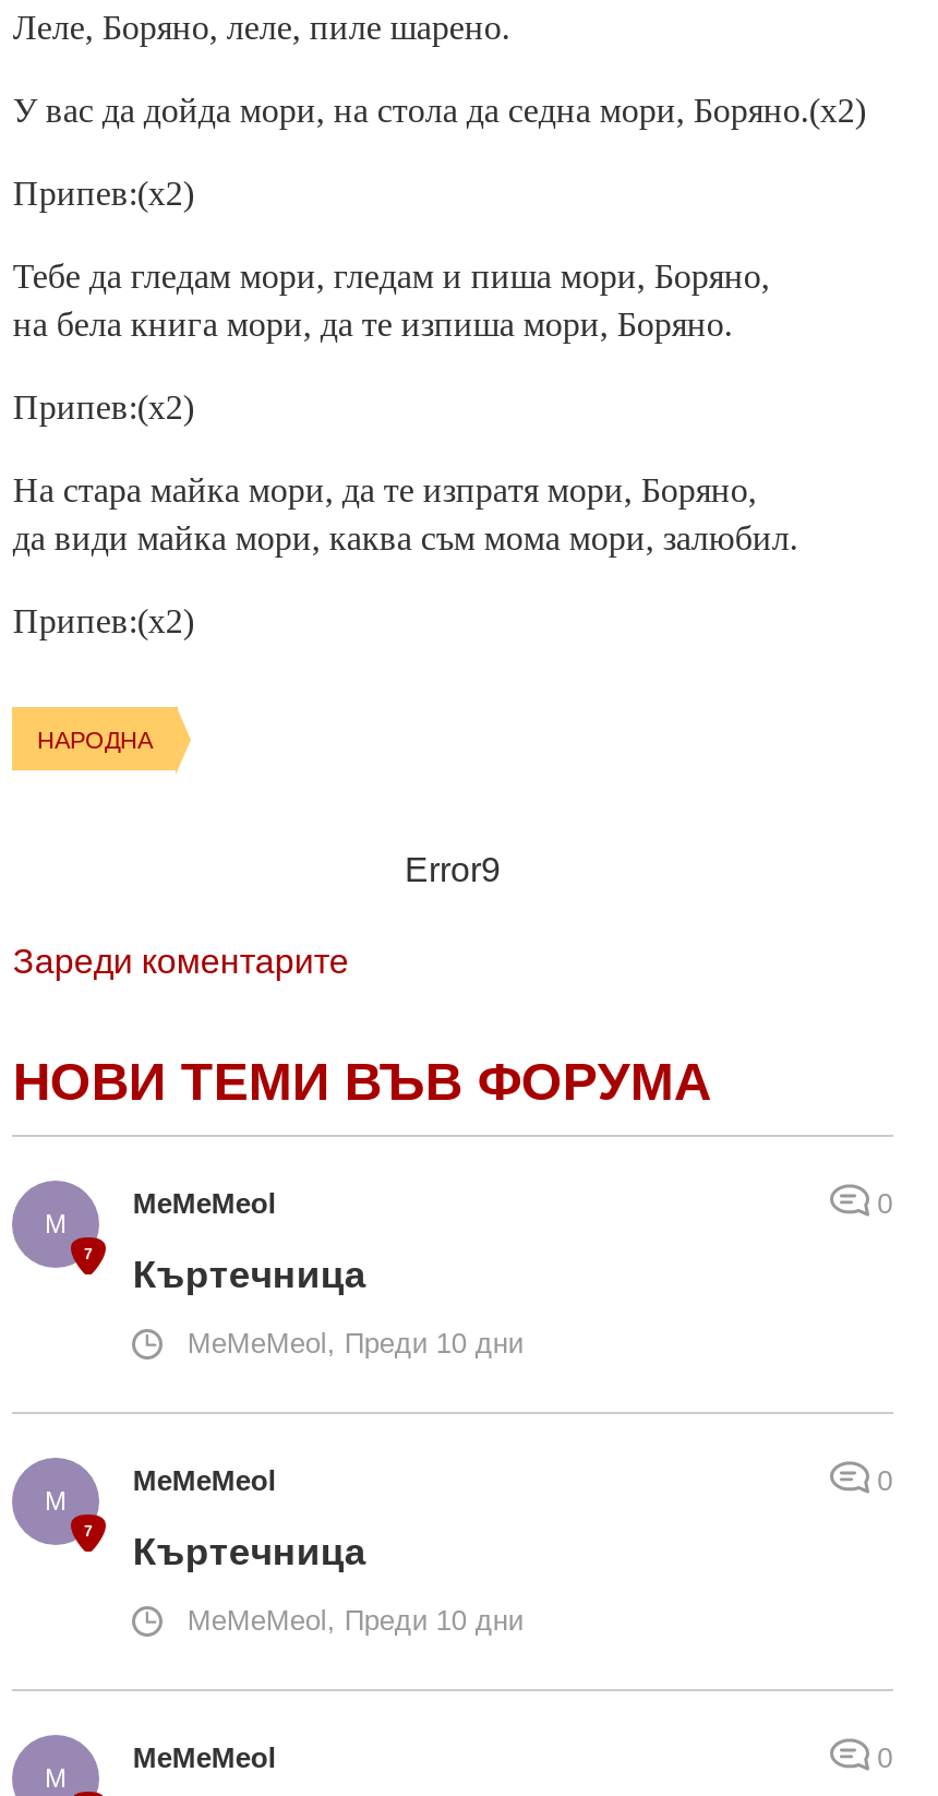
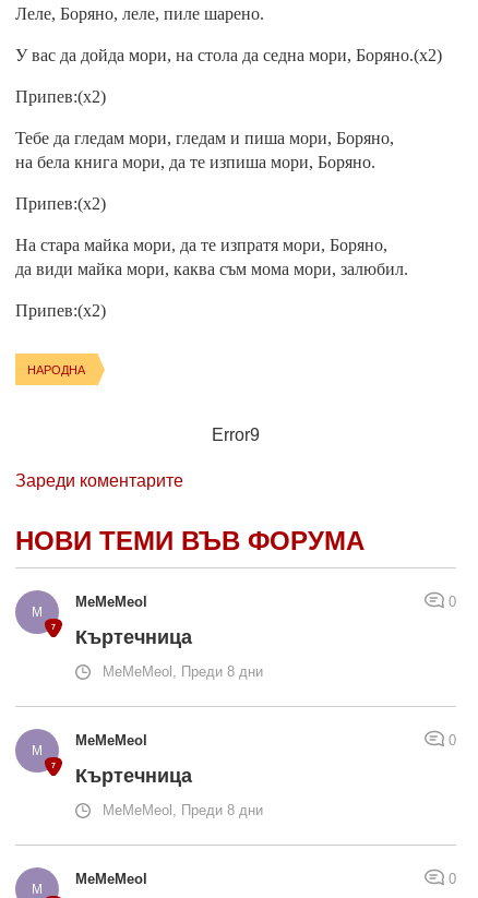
[187,1327,523,1360] MeMeMeol, Преди 10 дни -> [103,663,263,680] MeMeMeol, Преди 8 дни
[187,1604,523,1637] MeMeMeol, Преди 10 дни -> [103,802,263,818] MeMeMeol, Преди 8 дни

